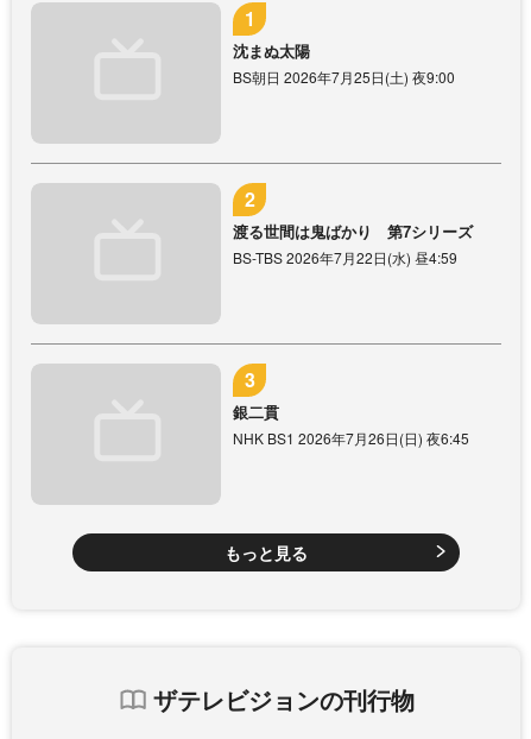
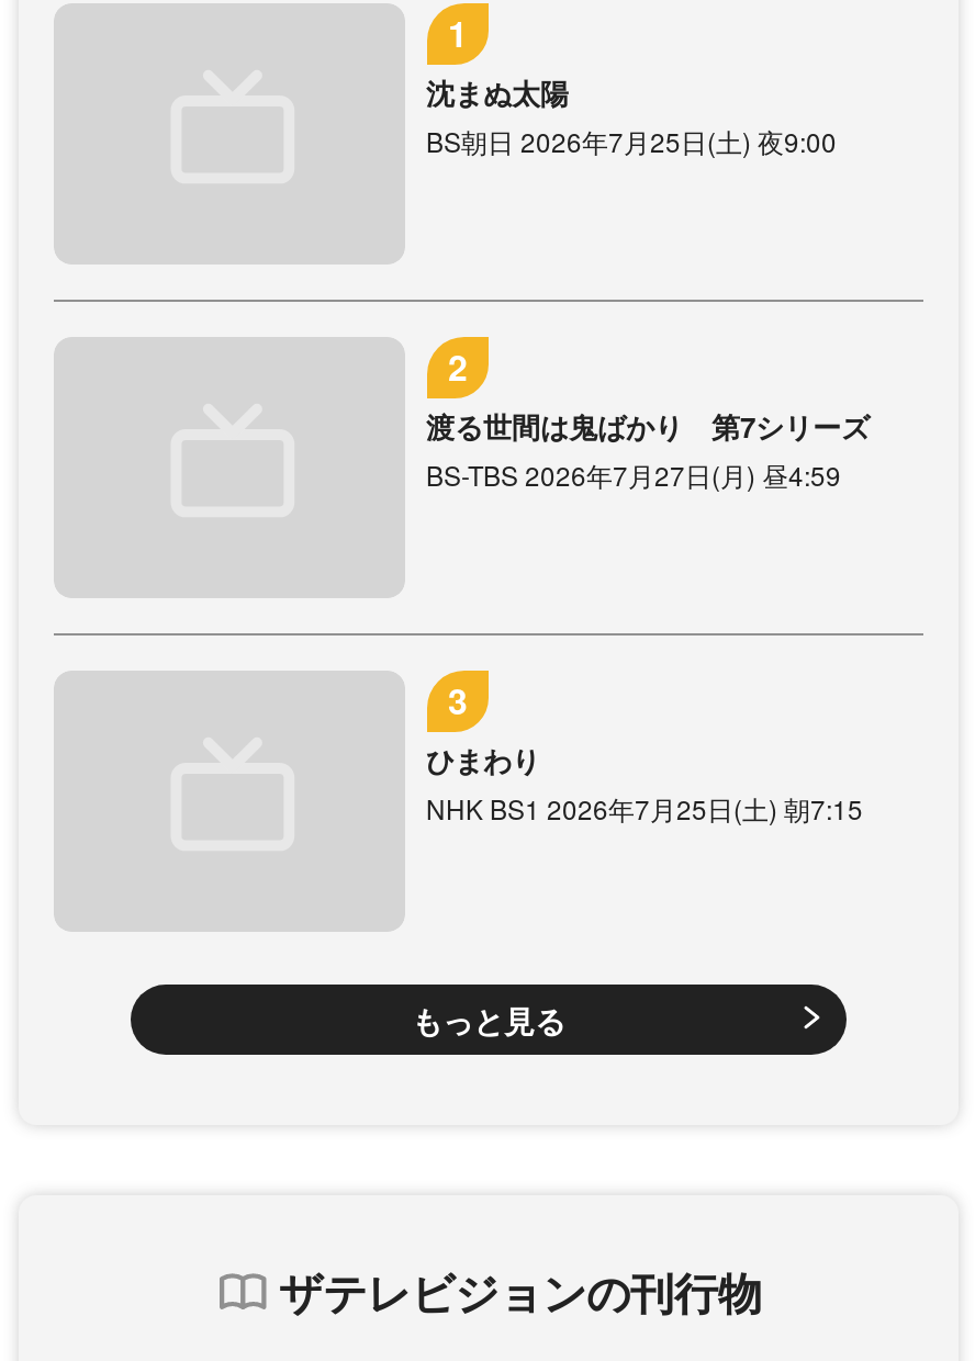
[232,247,457,267] BS-TBS 2026年7月22日(水) 昼4:59 -> [426,456,841,493] BS-TBS 2026年7月27日(月) 昼4:59
[232,401,469,448] 銀二貫 | NHK BS1 2026年7月26日(日) 夜6:45 -> [426,739,863,827] ひまわり | NHK BS1 2026年7月25日(土) 朝7:15

